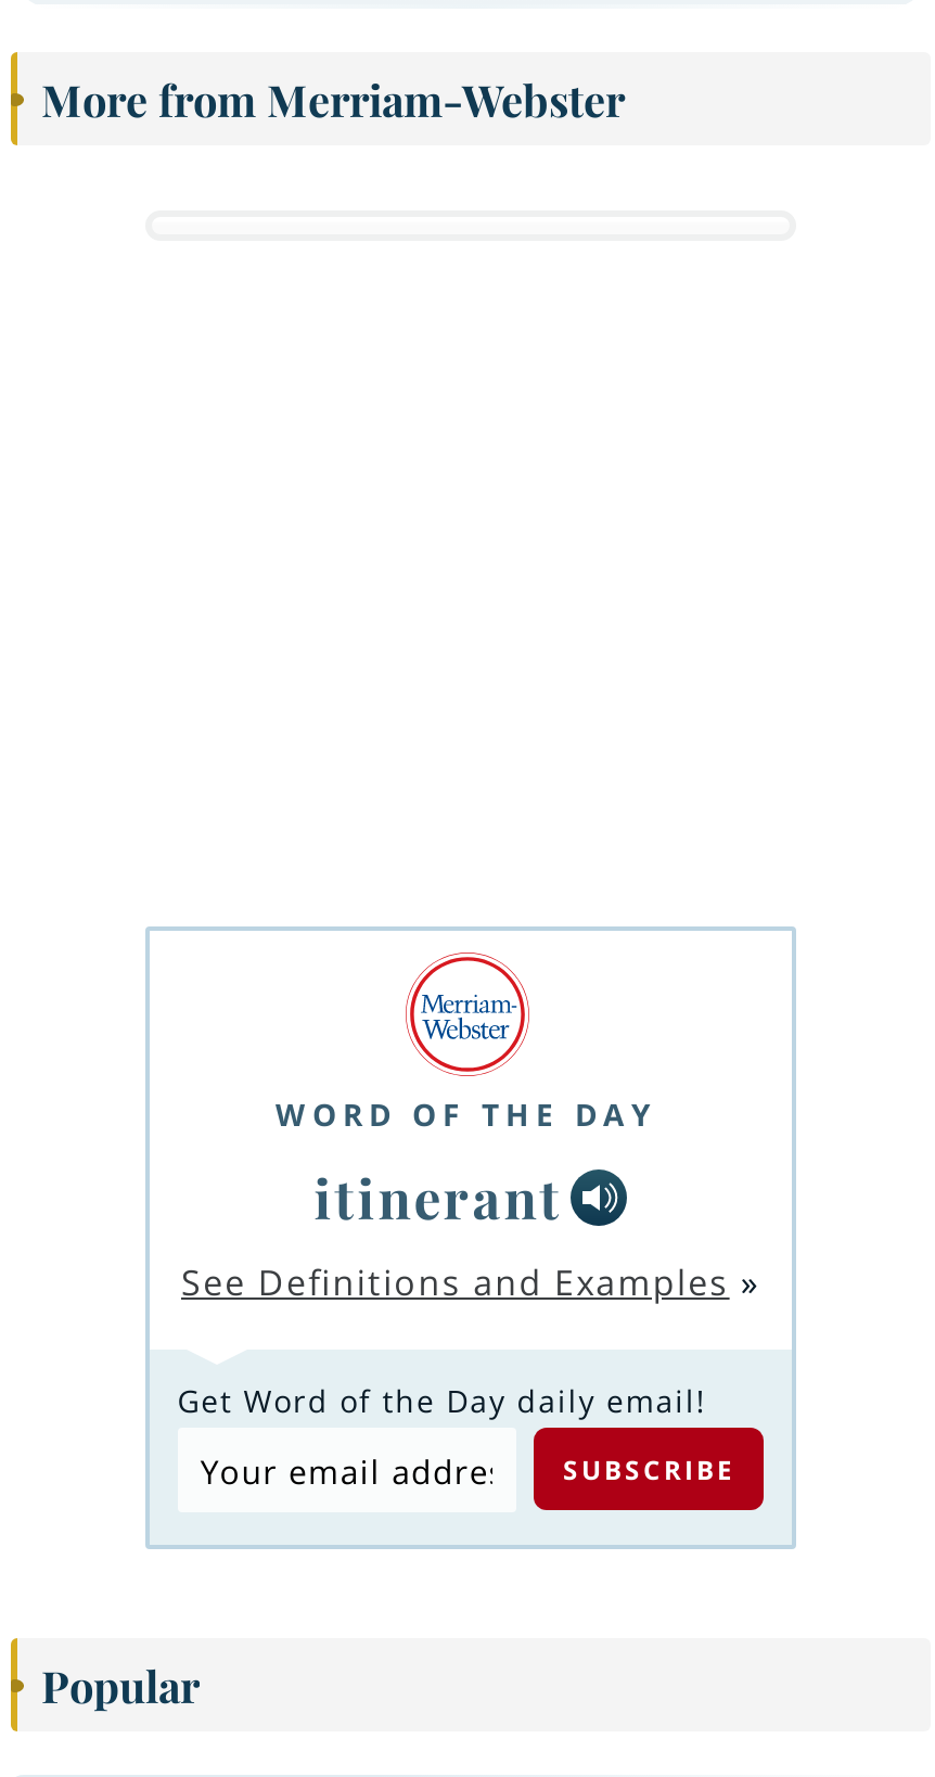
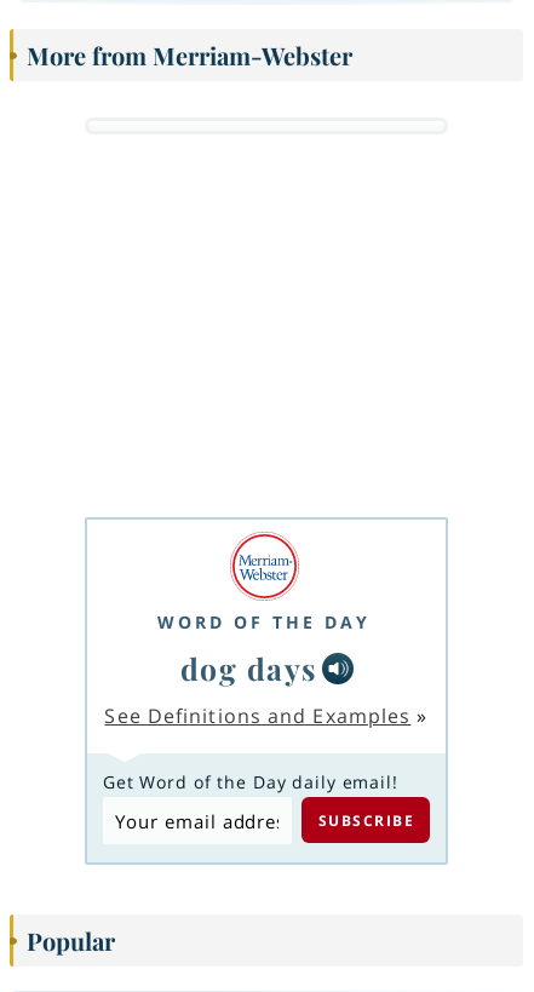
[314,1161,562,1232] itinerant -> [180,648,317,688] dog days

